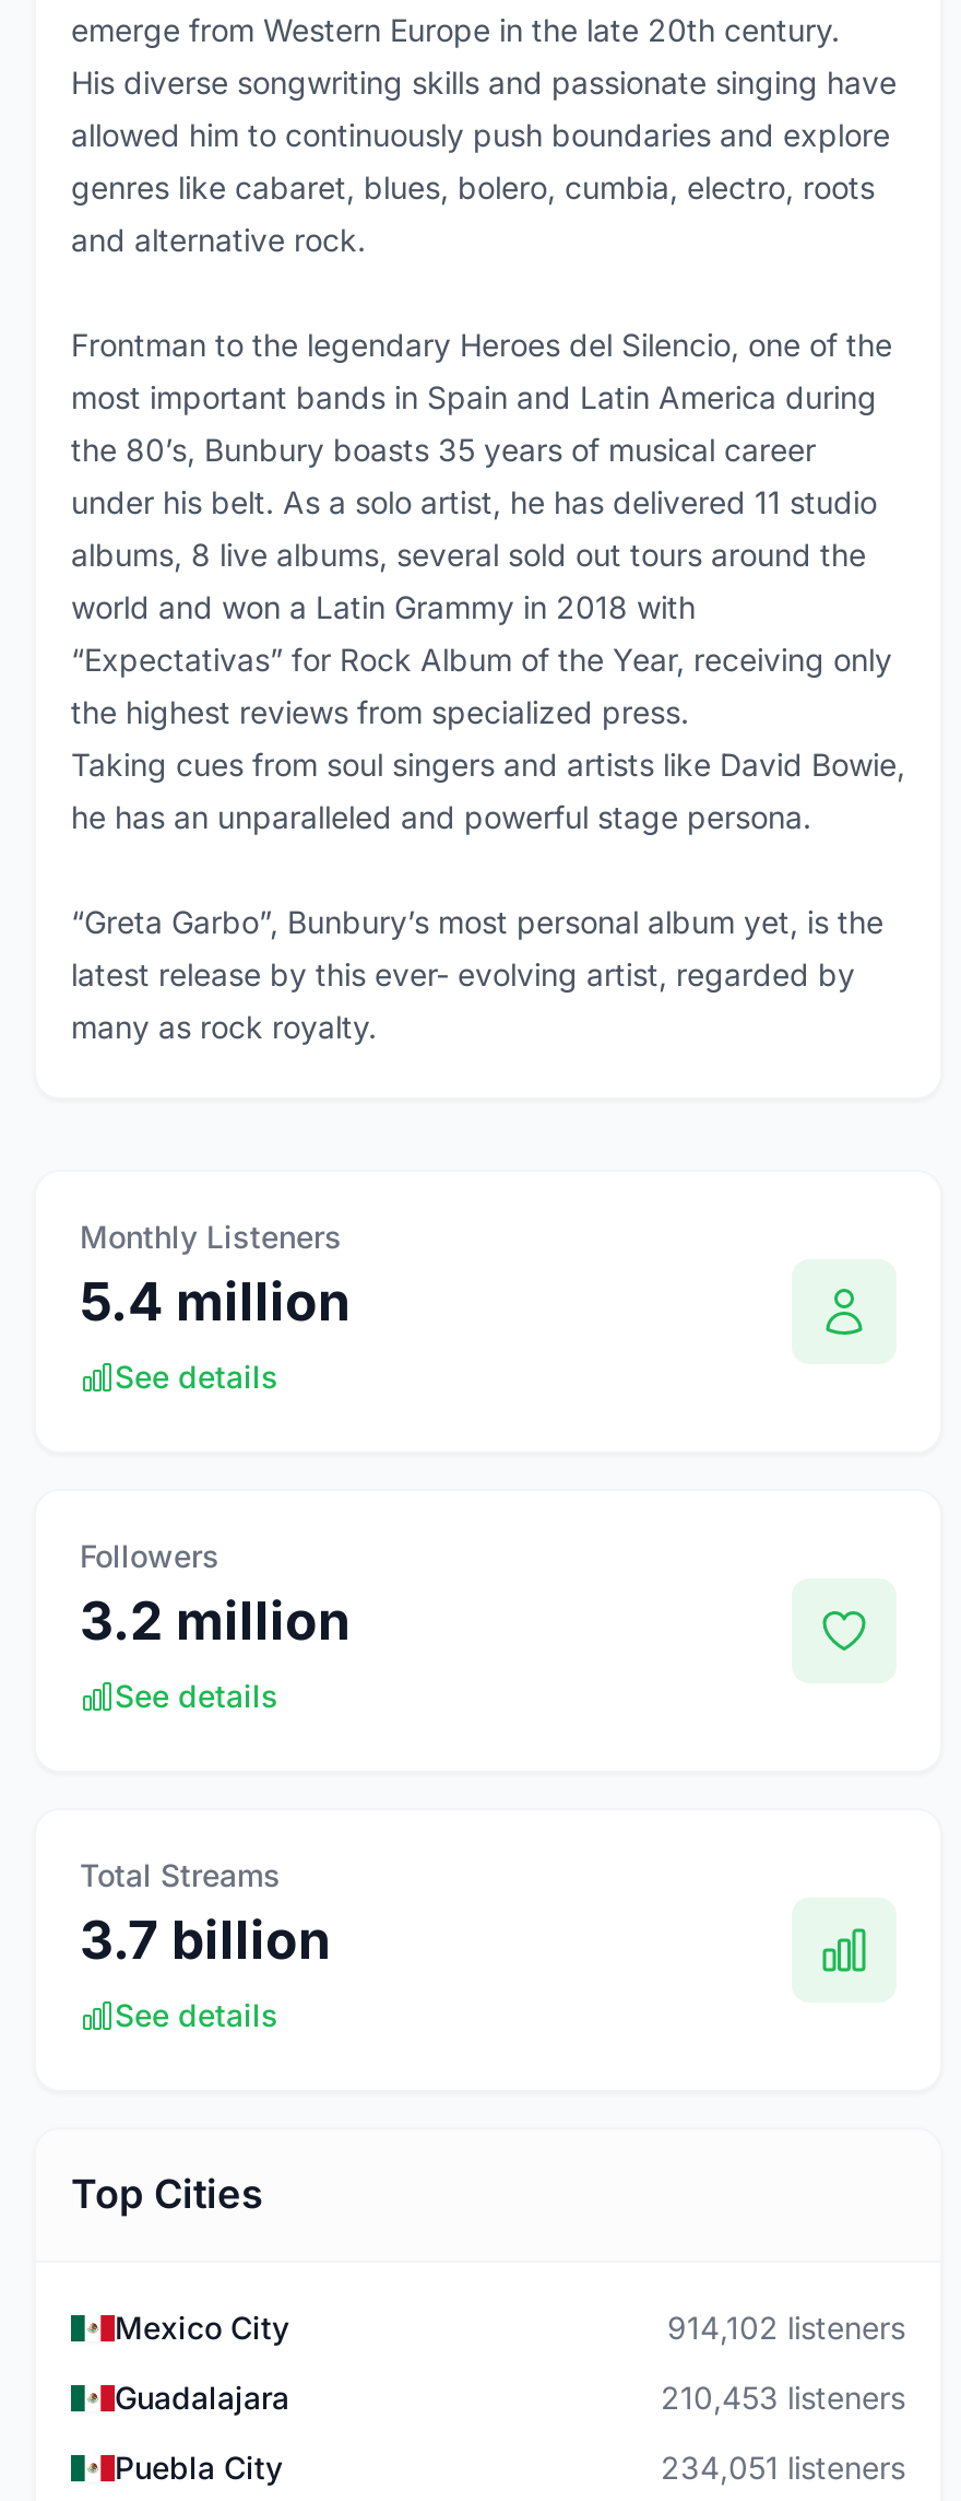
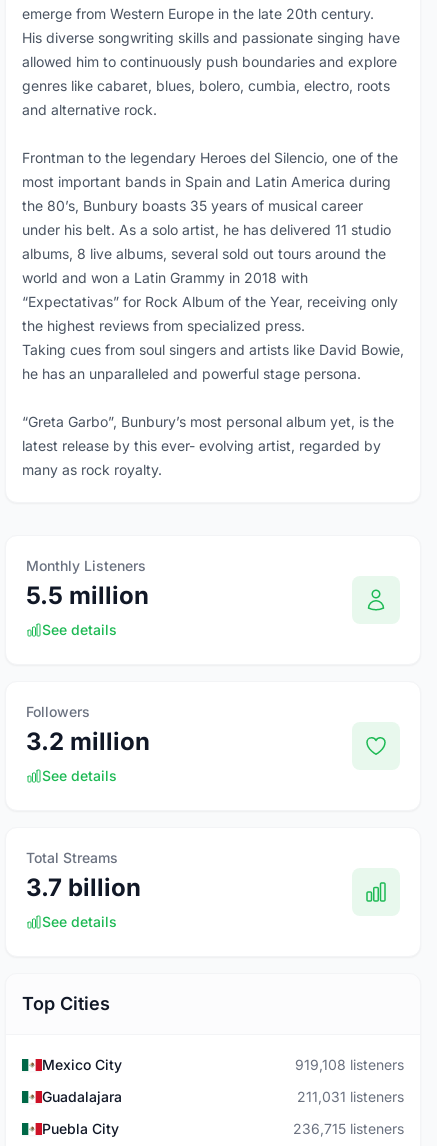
[80,1270,351,1334] 5.4 million -> [26,581,149,610] 5.5 million
[667,2309,905,2346] 914,102 listeners -> [295,1056,404,1073] 919,108 listeners
[661,2379,905,2416] 210,453 listeners -> [297,1088,404,1105] 211,031 listeners
[661,2449,905,2486] 234,051 listeners -> [293,1120,404,1137] 236,715 listeners

